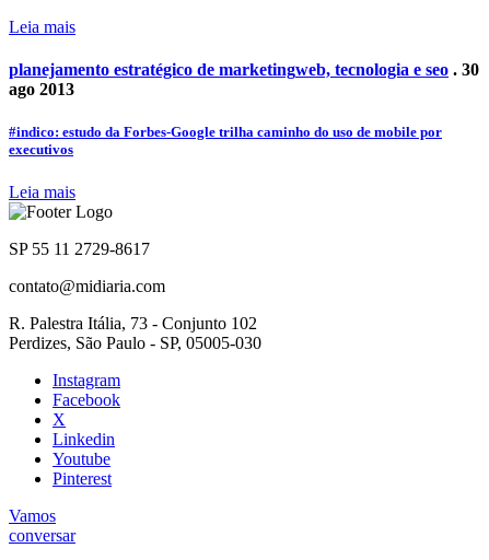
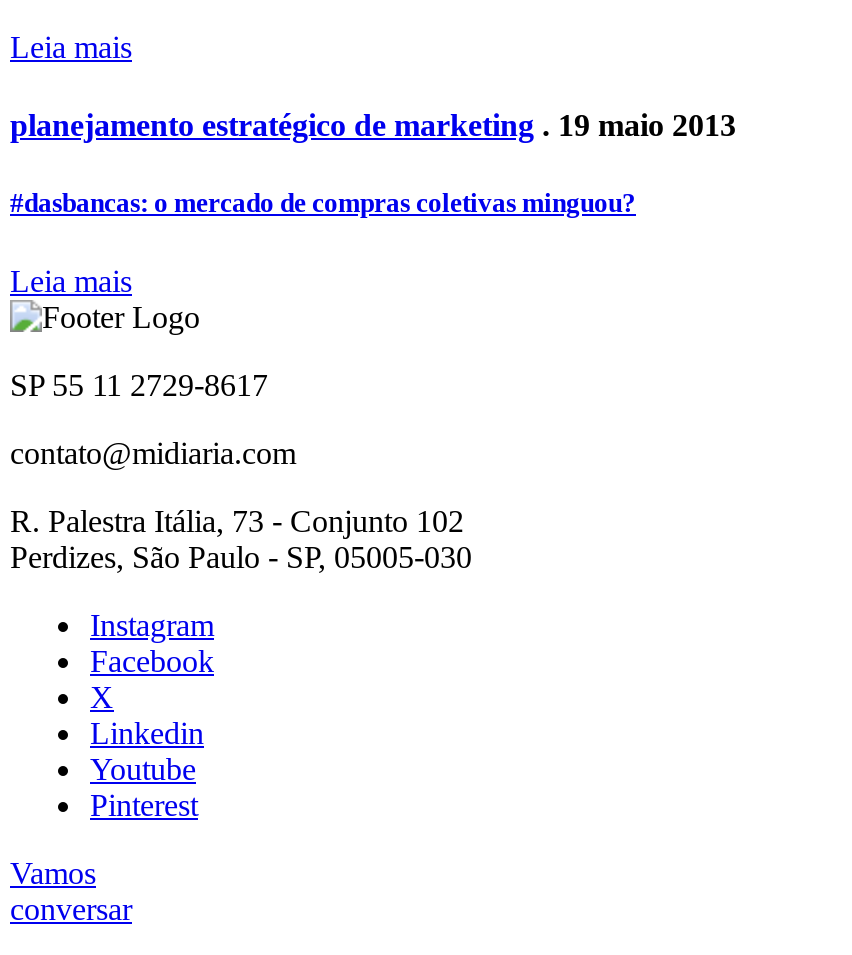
[9,60,479,98] planejamento estratégico de marketingweb, tecnologia e seo. 30 | ago 2013 -> [10,108,736,142] planejamento estratégico de marketing. 19 maio 2013
[9,124,442,157] #indico: estudo da Forbes-Google trilha caminho do uso de mobile por | executivos -> [10,188,636,218] #dasbancas: o mercado de compras coletivas minguou?

